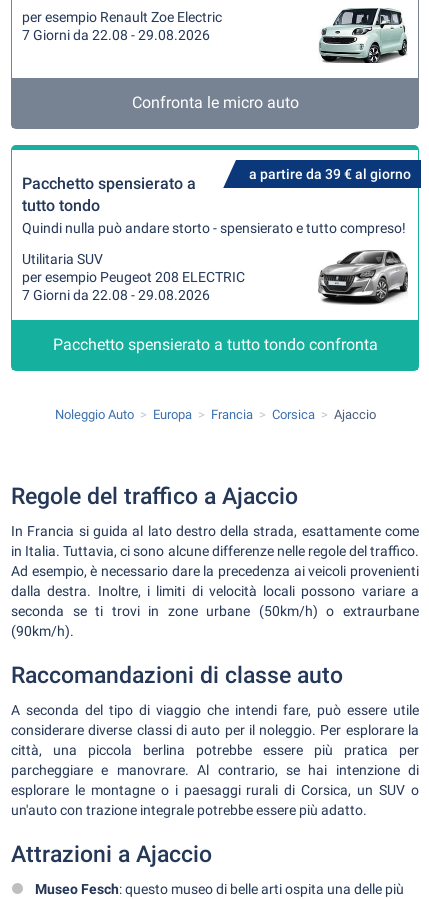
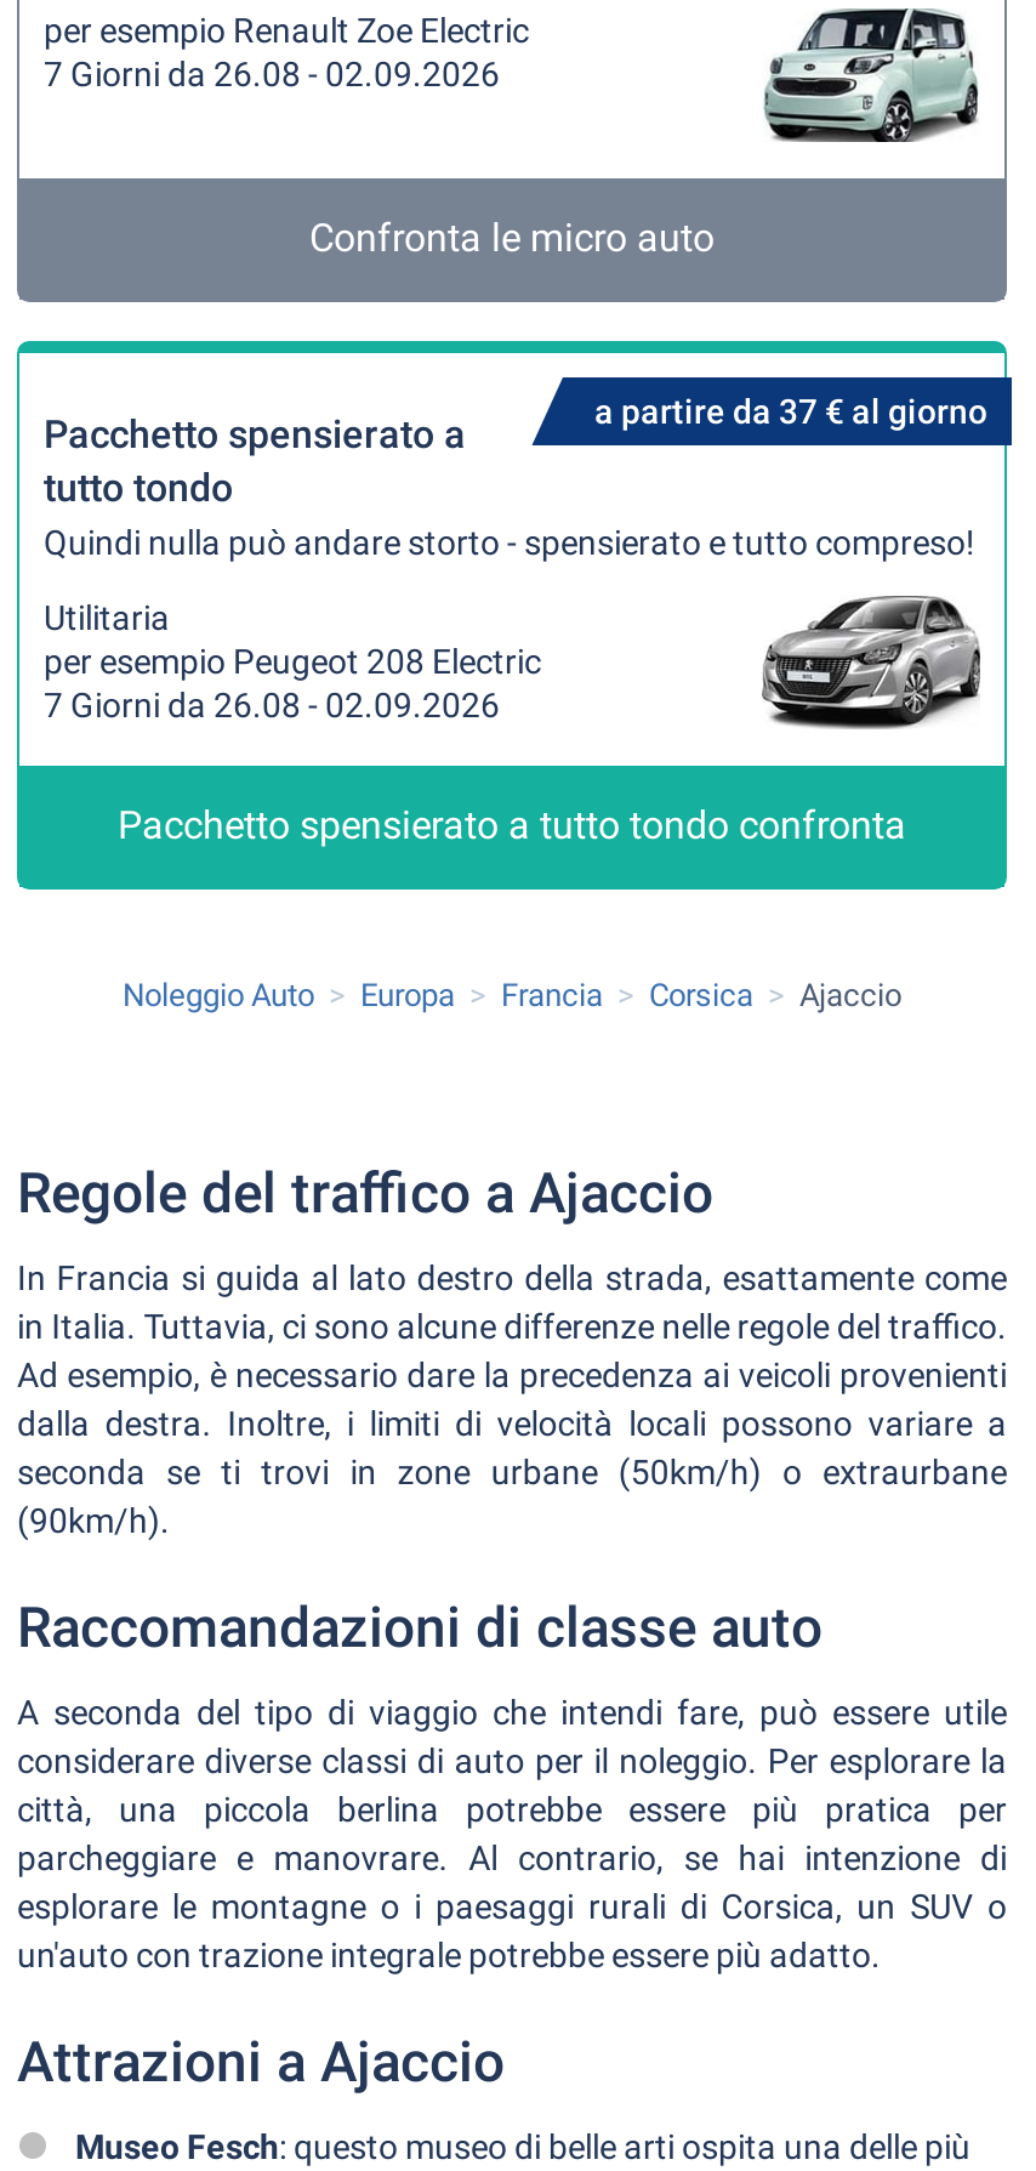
[22,27,210,43] 7 Giorni da 22.08 - 29.08.2026 -> [44,55,500,93] 7 Giorni da 26.08 - 02.09.2026
[249,166,411,182] a partire da 39 € al giorno -> [594,392,987,431] a partire da 37 € al giorno
[22,251,245,303] Utilitaria SUV | per esempio Peugeot 208 ELECTRIC | 7 Giorni da 22.08 - 29.08.2026 -> [44,598,541,724] Utilitaria | per esempio Peugeot 208 Electric | 7 Giorni da 26.08 - 02.09.2026

